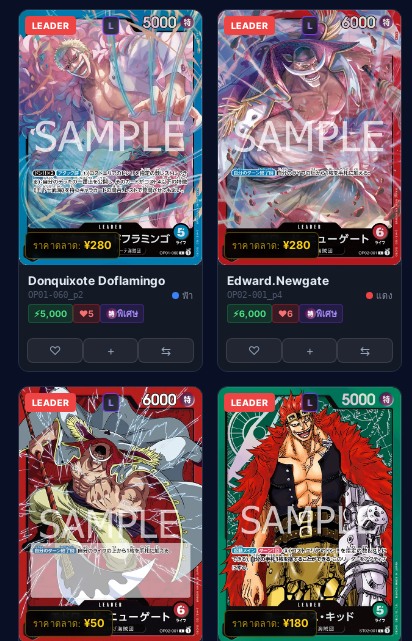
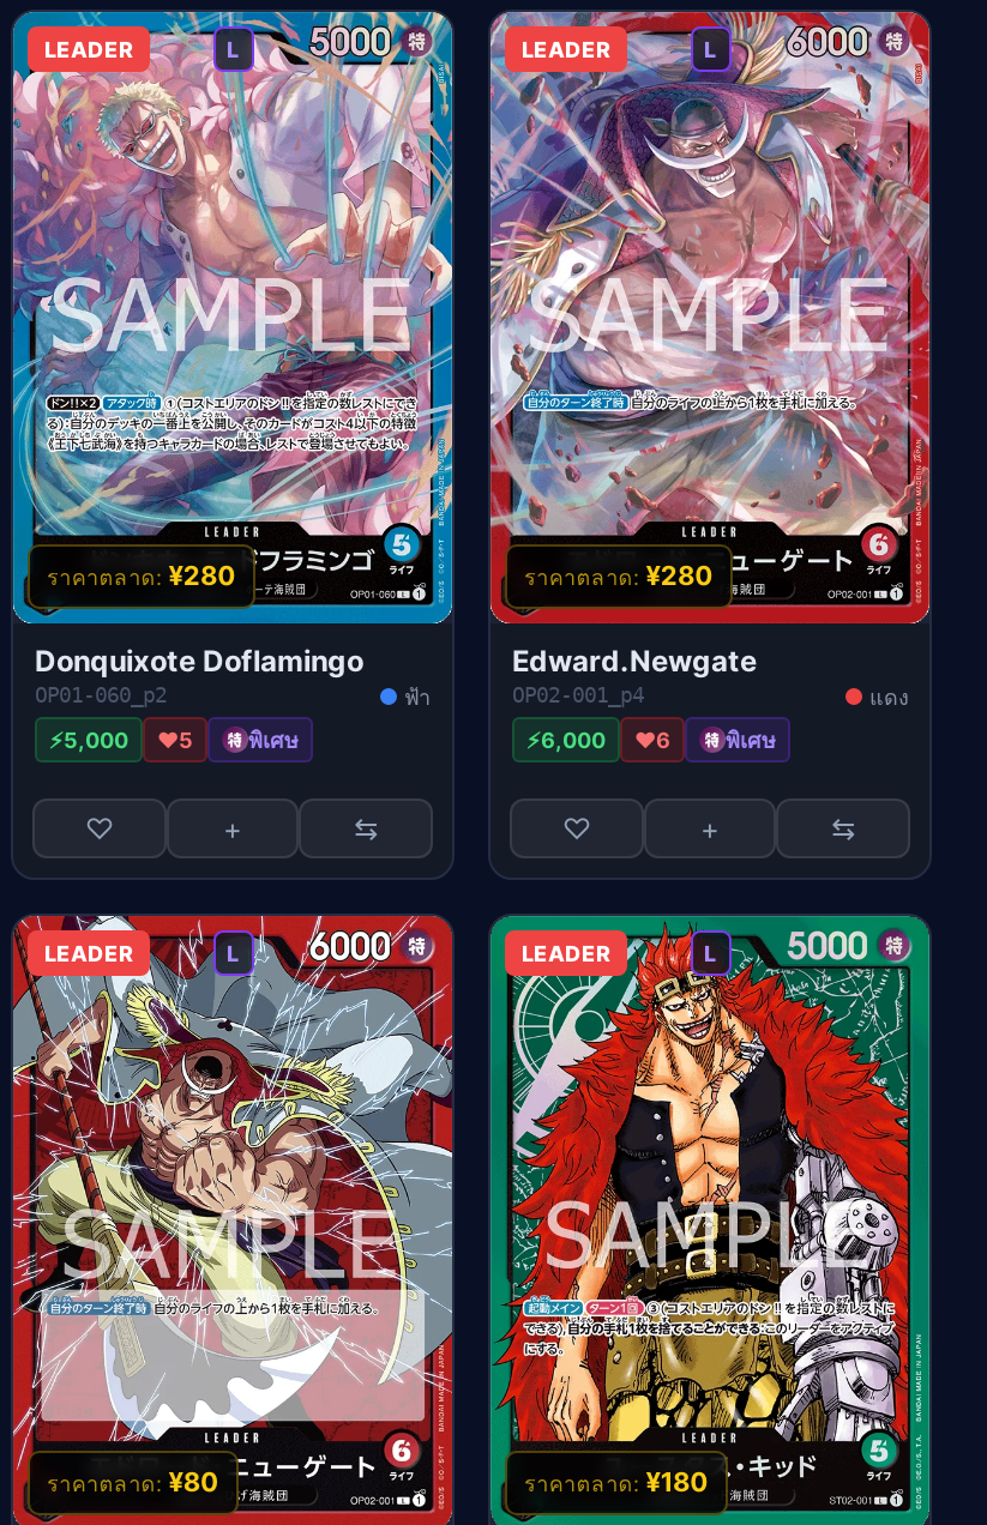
[33,616,105,630] ราคาตลาด: ¥50 -> [47,1465,220,1498] ราคาตลาด: ¥80

